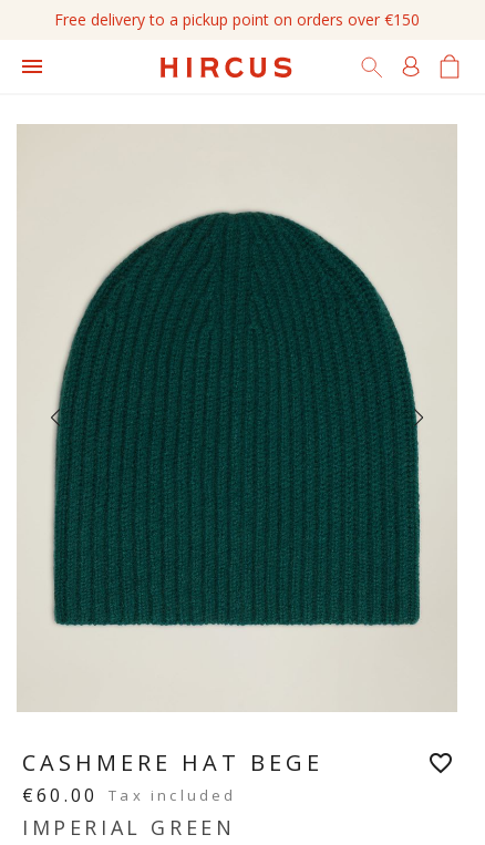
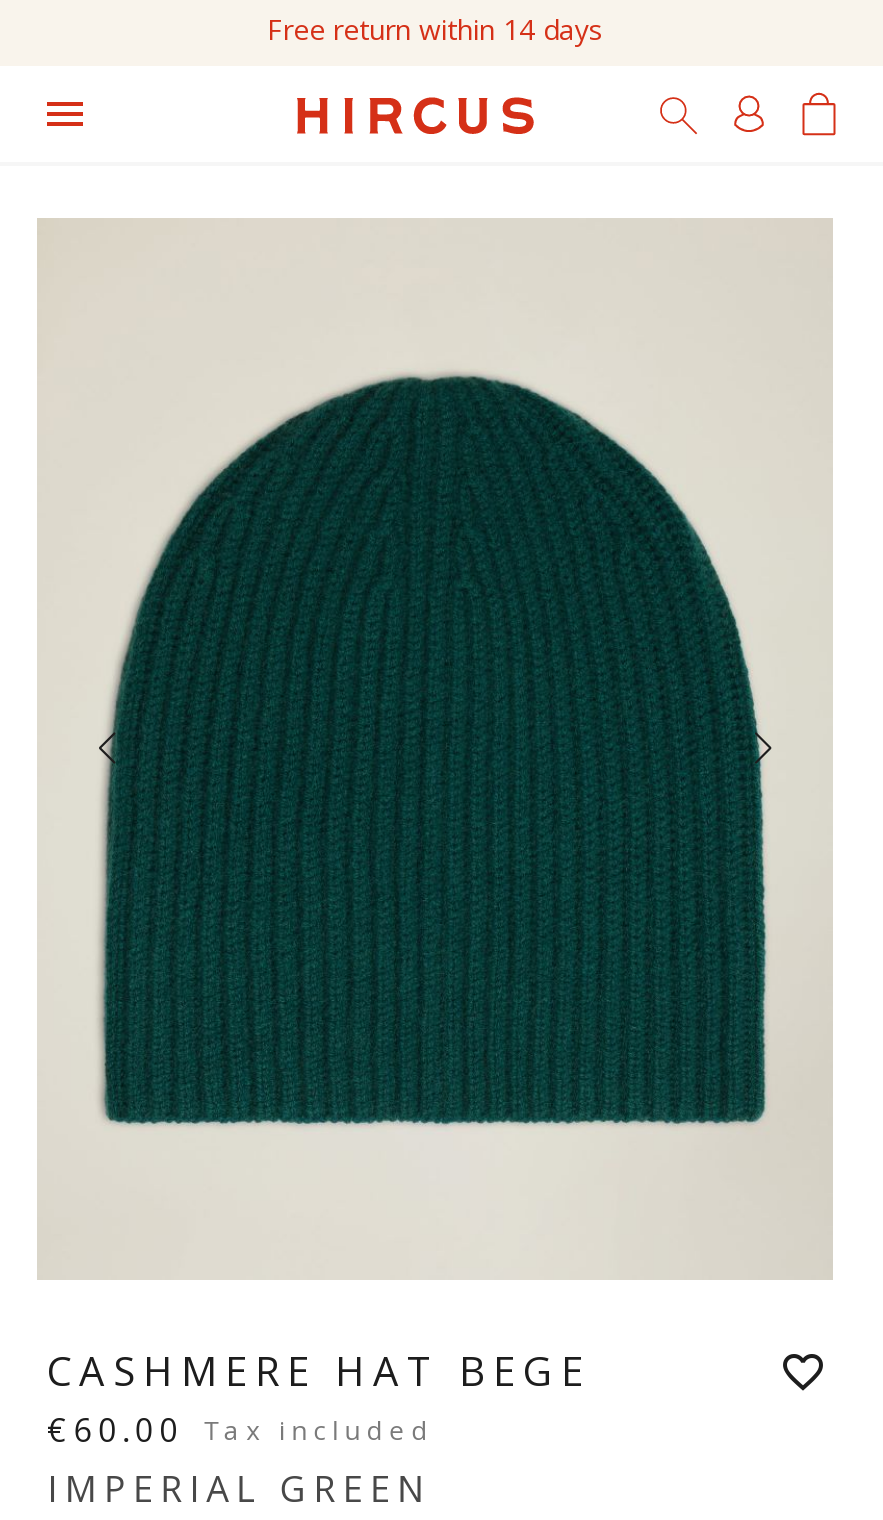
[54,9,420,30] Free delivery to a pickup point on orders over €150 -> [267,10,603,48] Free return within 14 days

